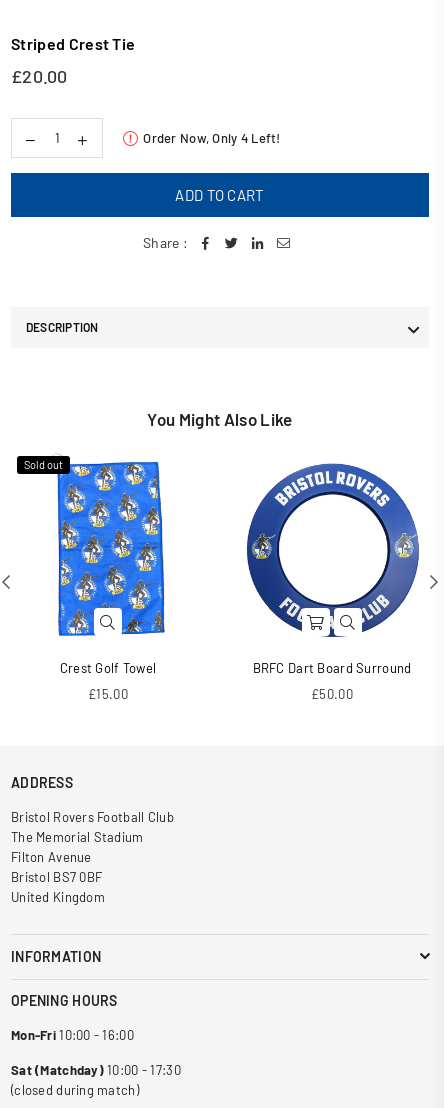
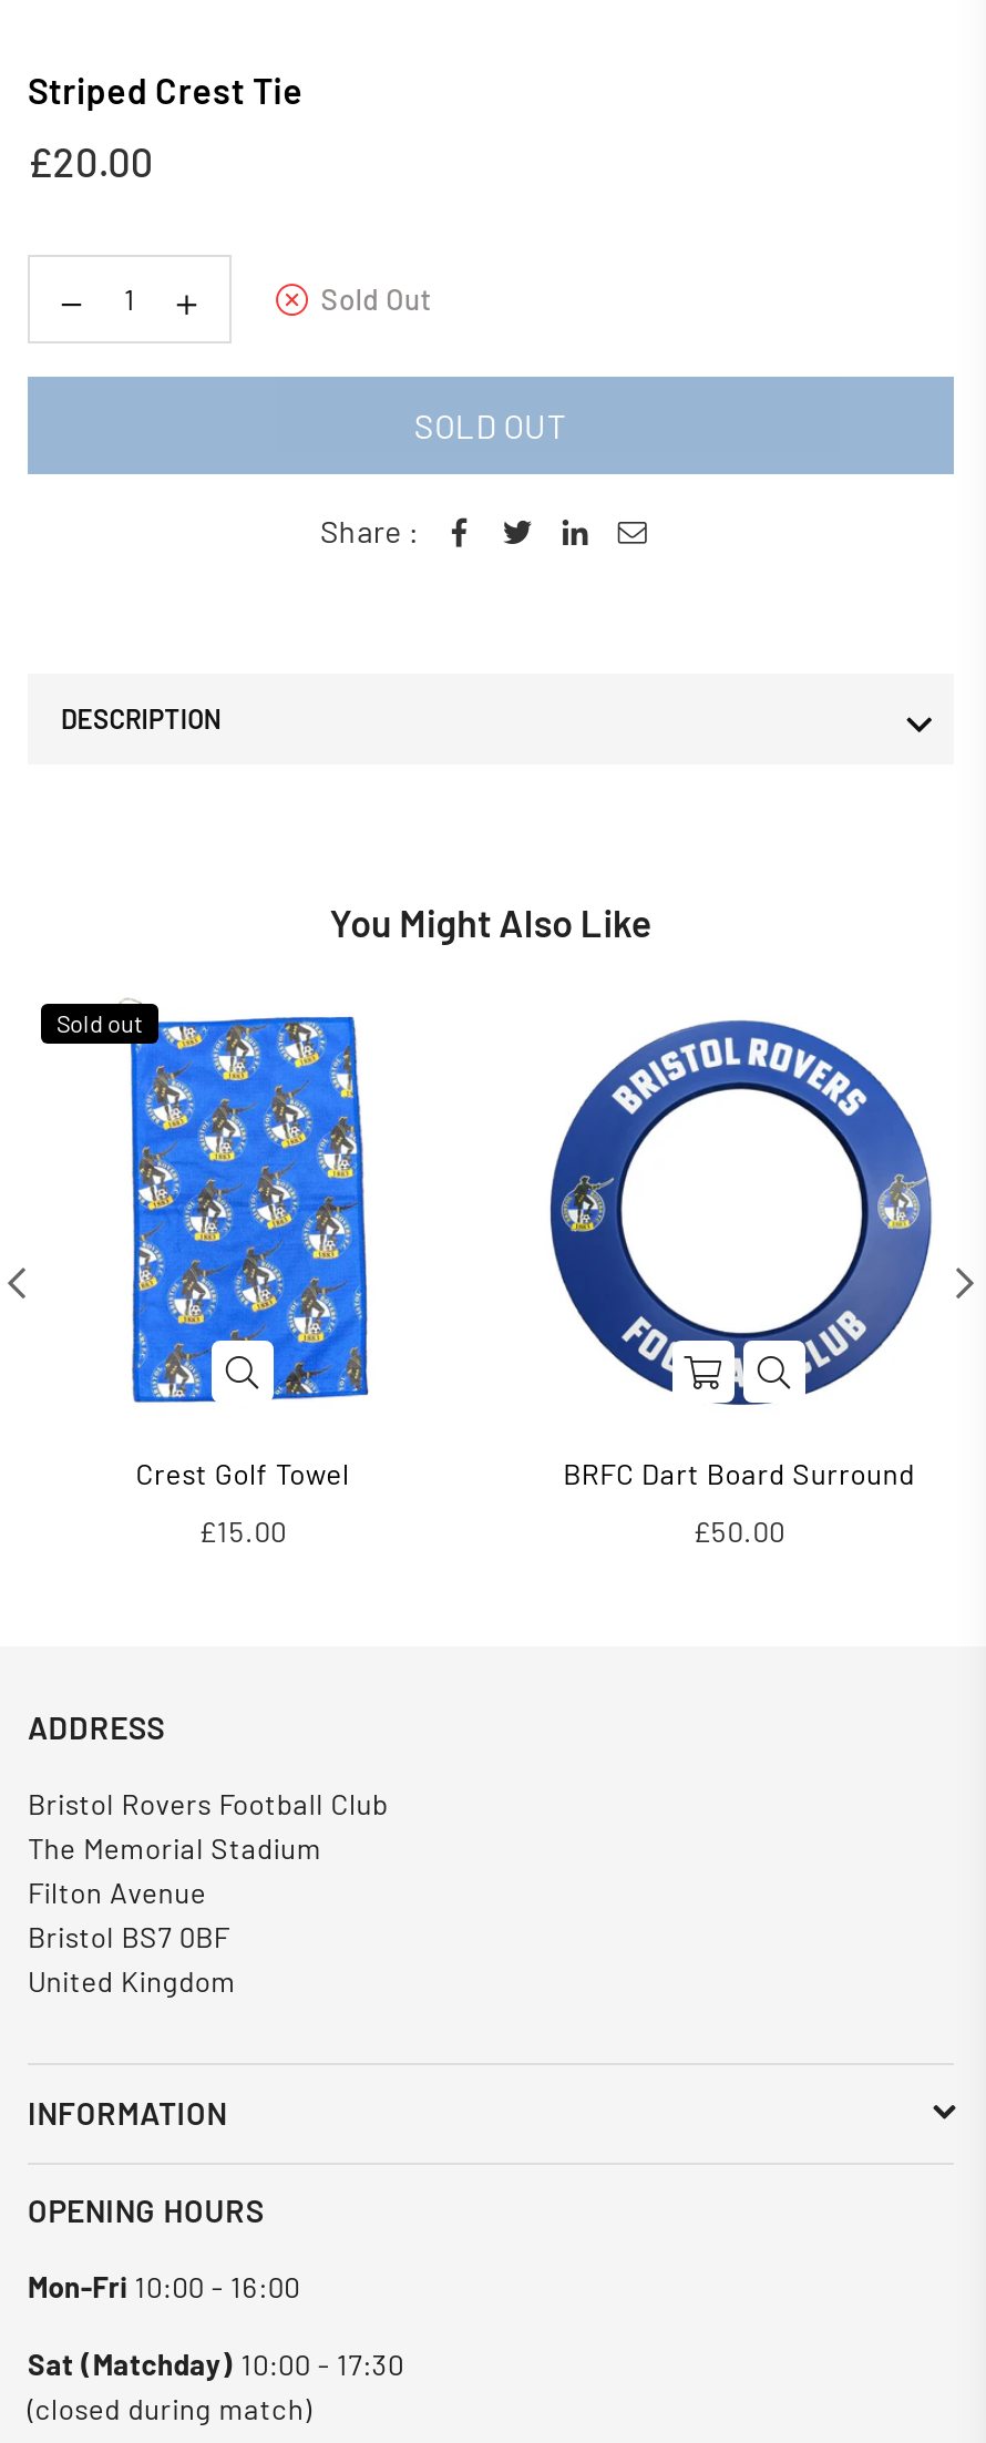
[143,130,281,146] Order Now, Only 4 Left! -> [321,282,432,317] Sold Out
[175,186,264,204] ADD TO CART -> [414,405,567,445] SOLD OUT

